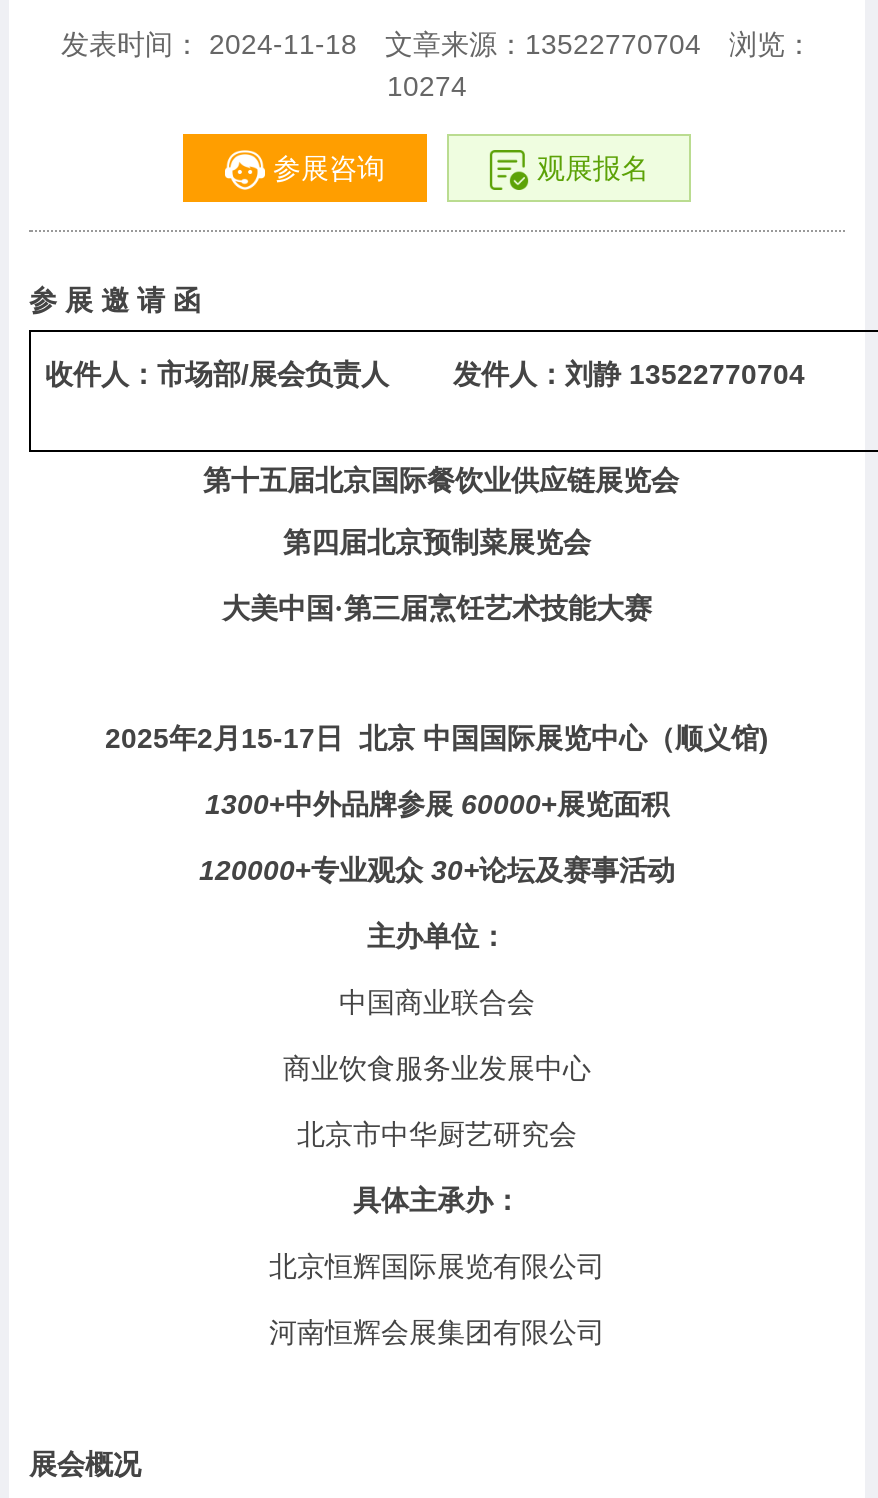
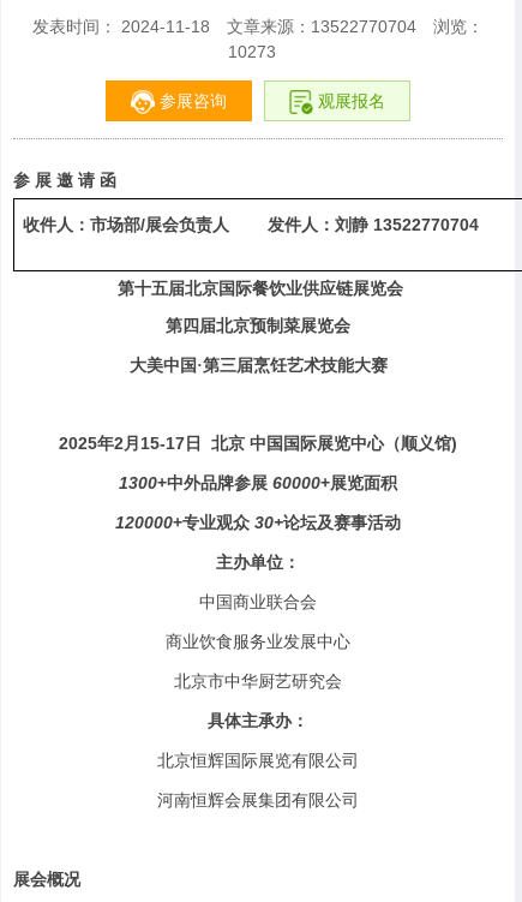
[387,70,467,102] 10274 -> [228,42,276,61] 10273

